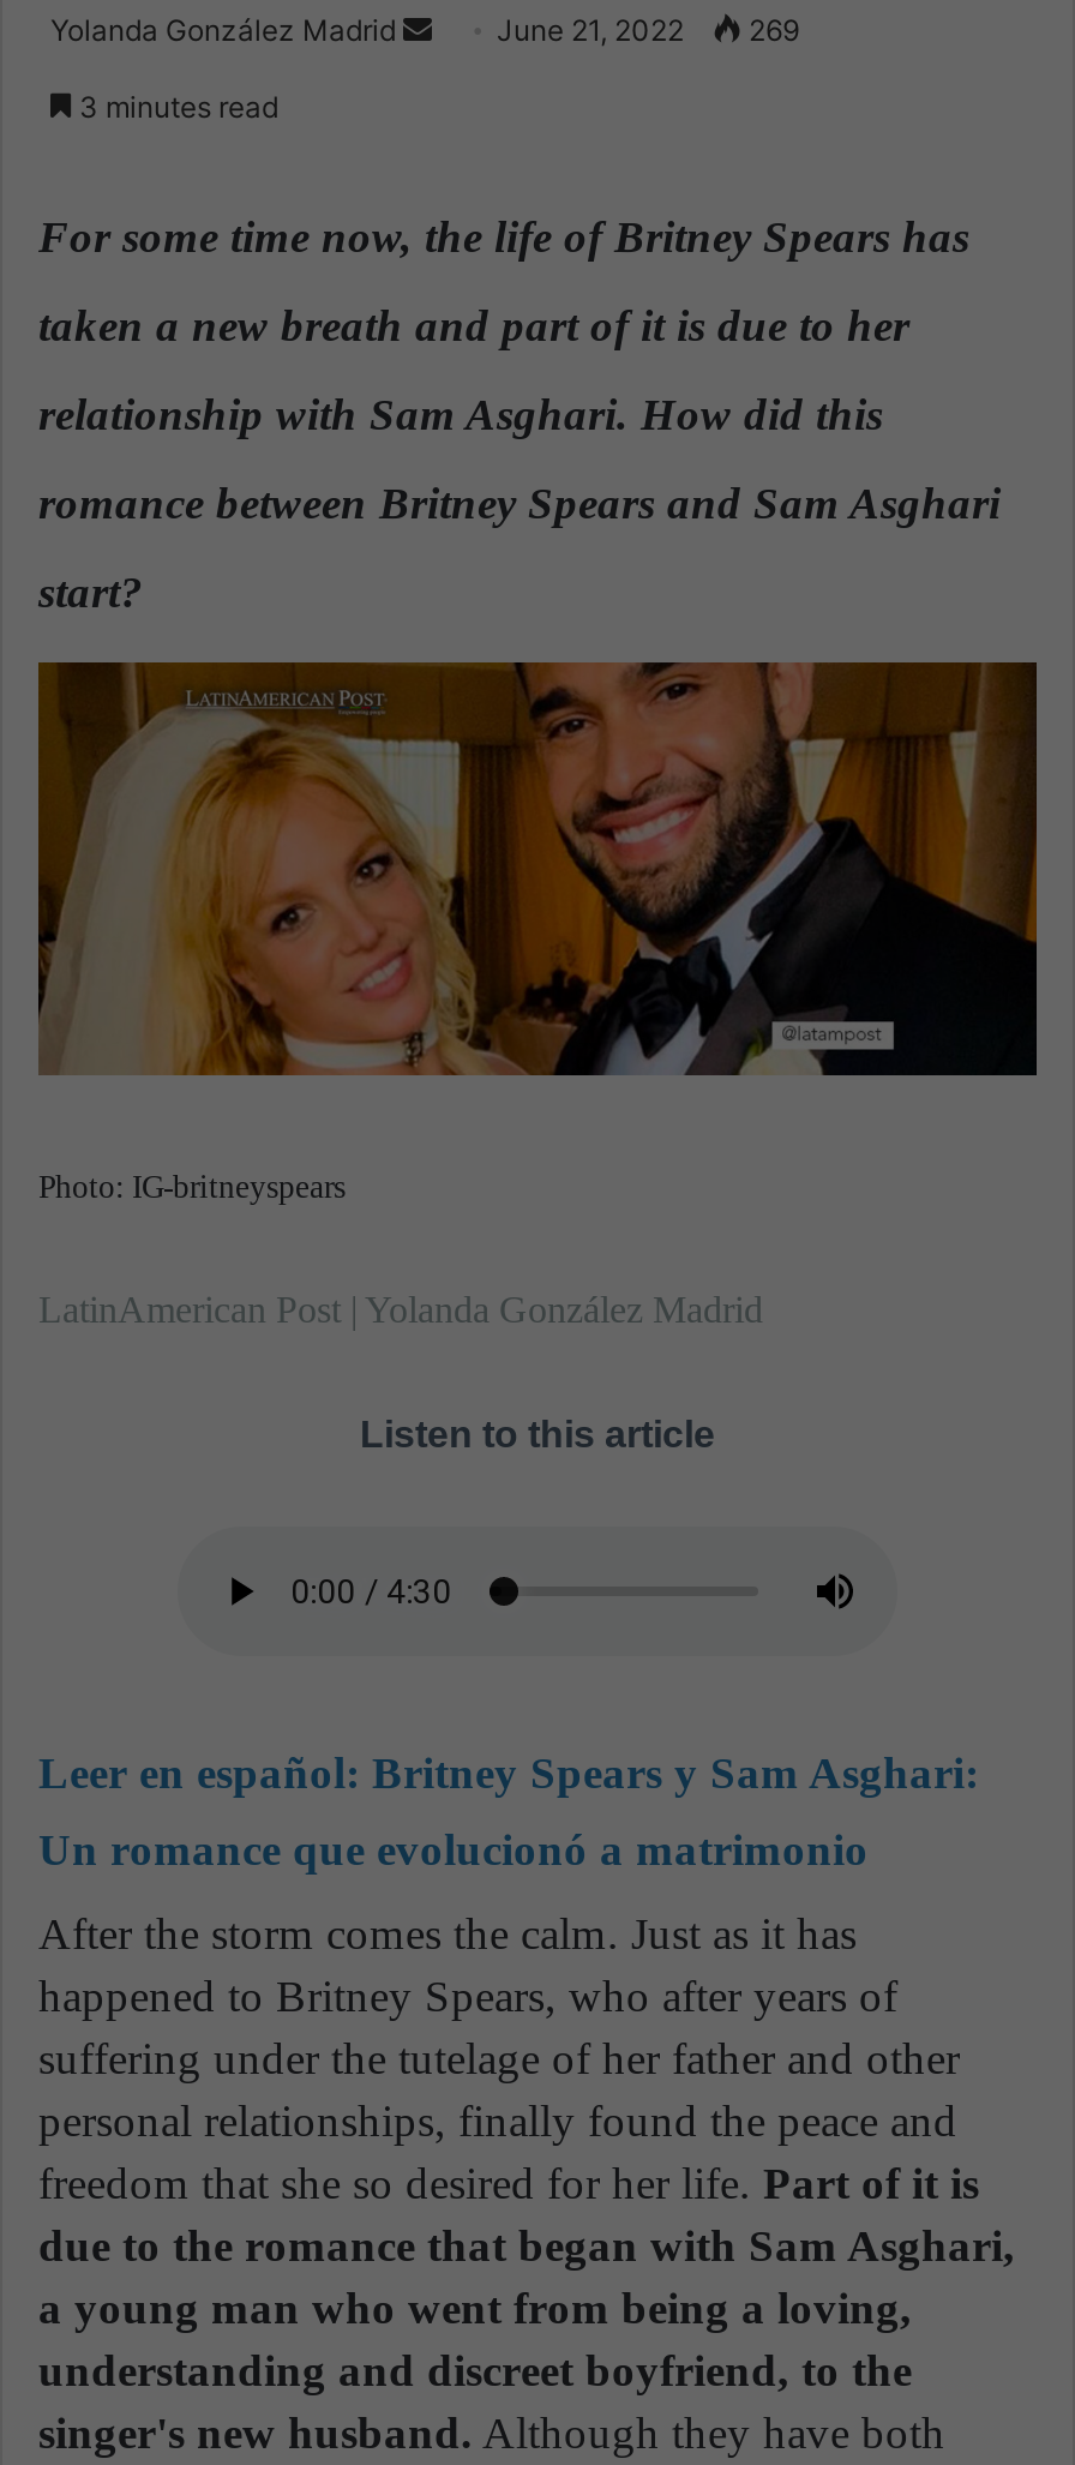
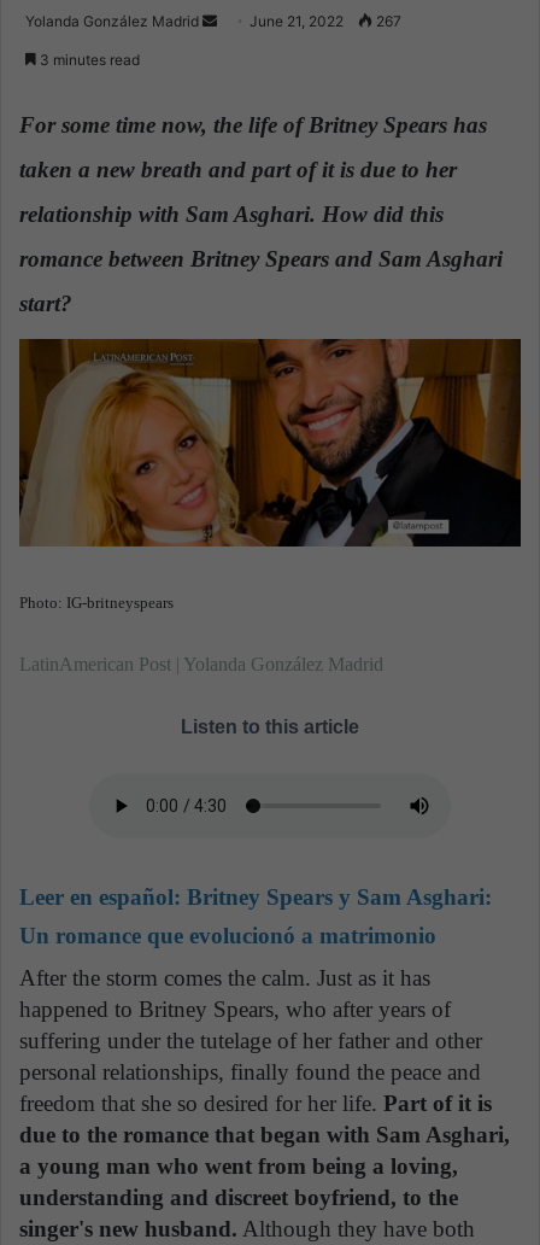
[741,13,799,49] 269 -> [372,13,401,31] 267

